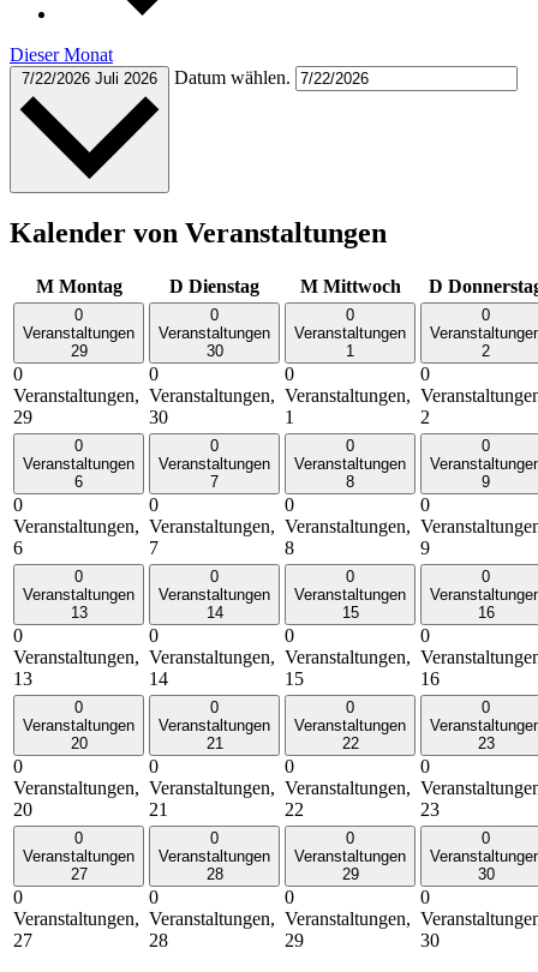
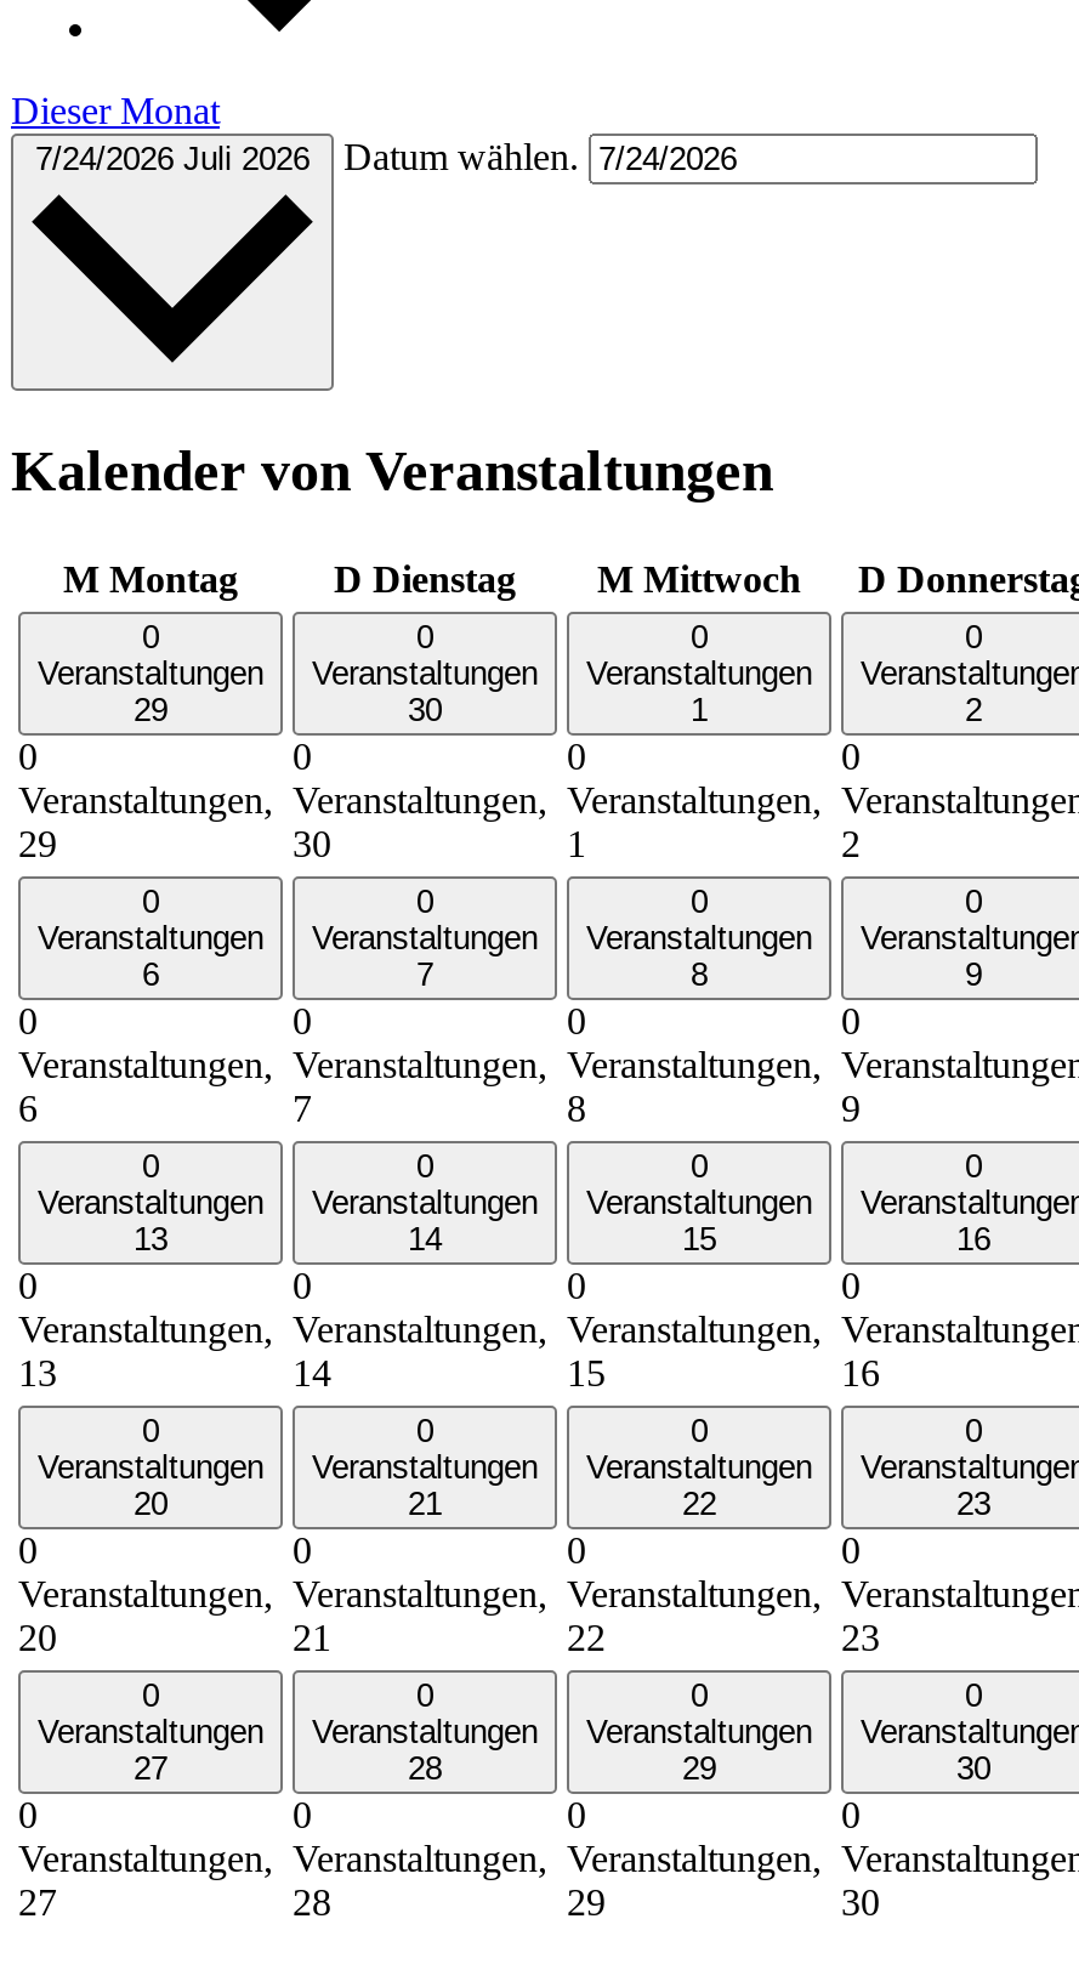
[22,67,295,87] 7/22/2026 Juli 2026 Datum wählen. -> [35,135,589,176] 7/24/2026 Juli 2026 Datum wählen.

